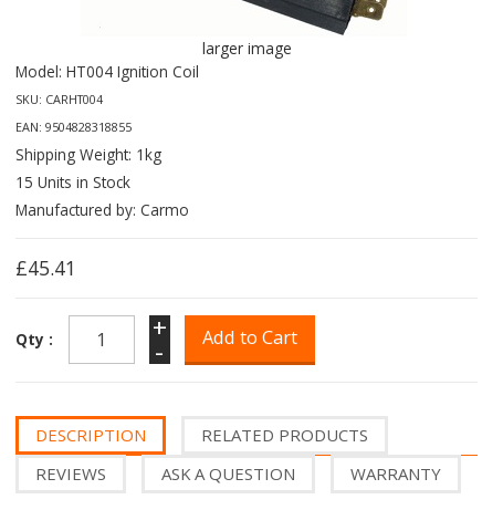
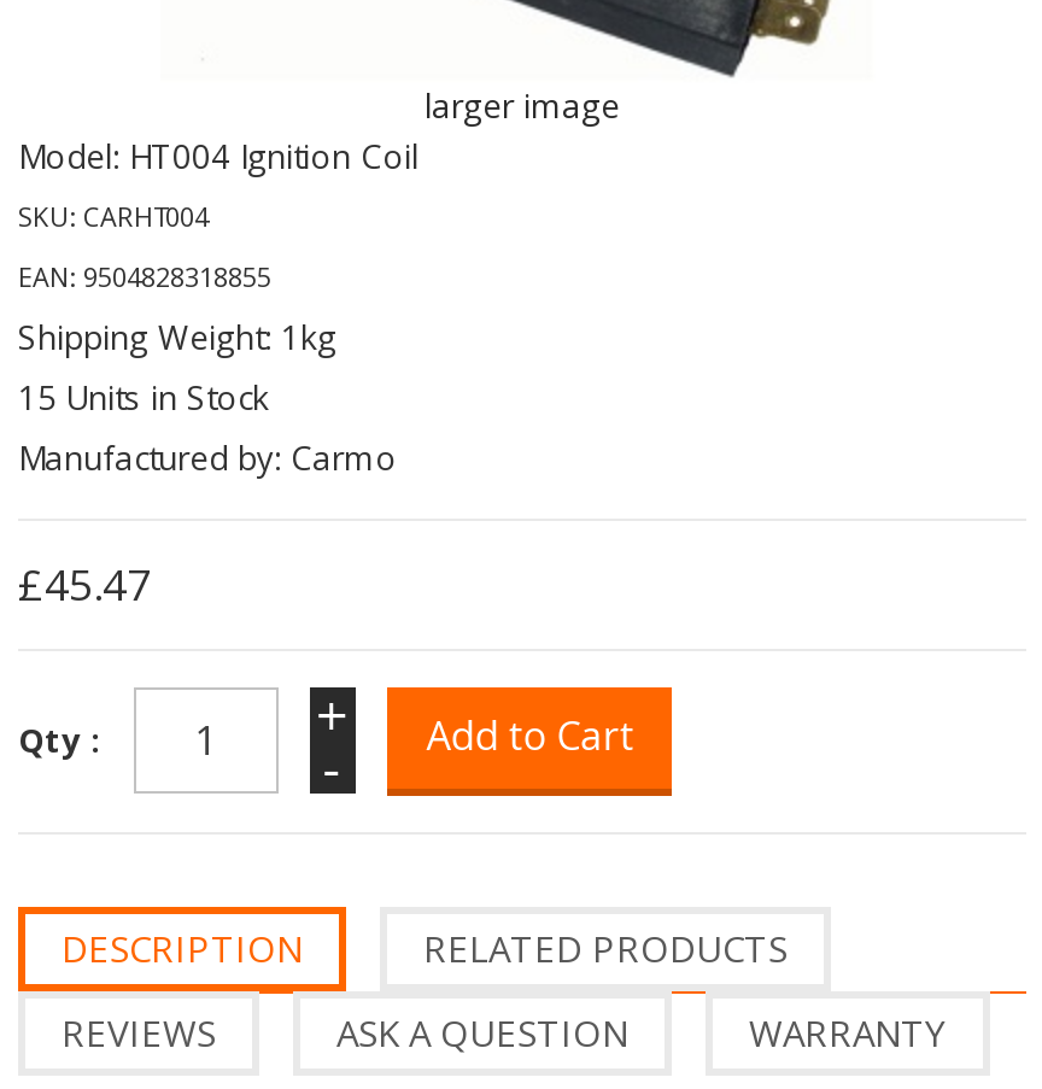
[15,254,76,281] £45.41 -> [18,554,151,612] £45.47

